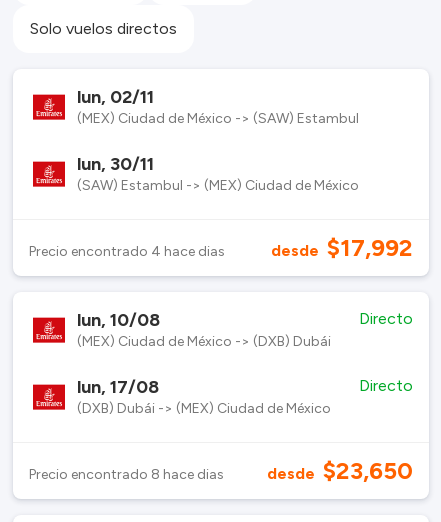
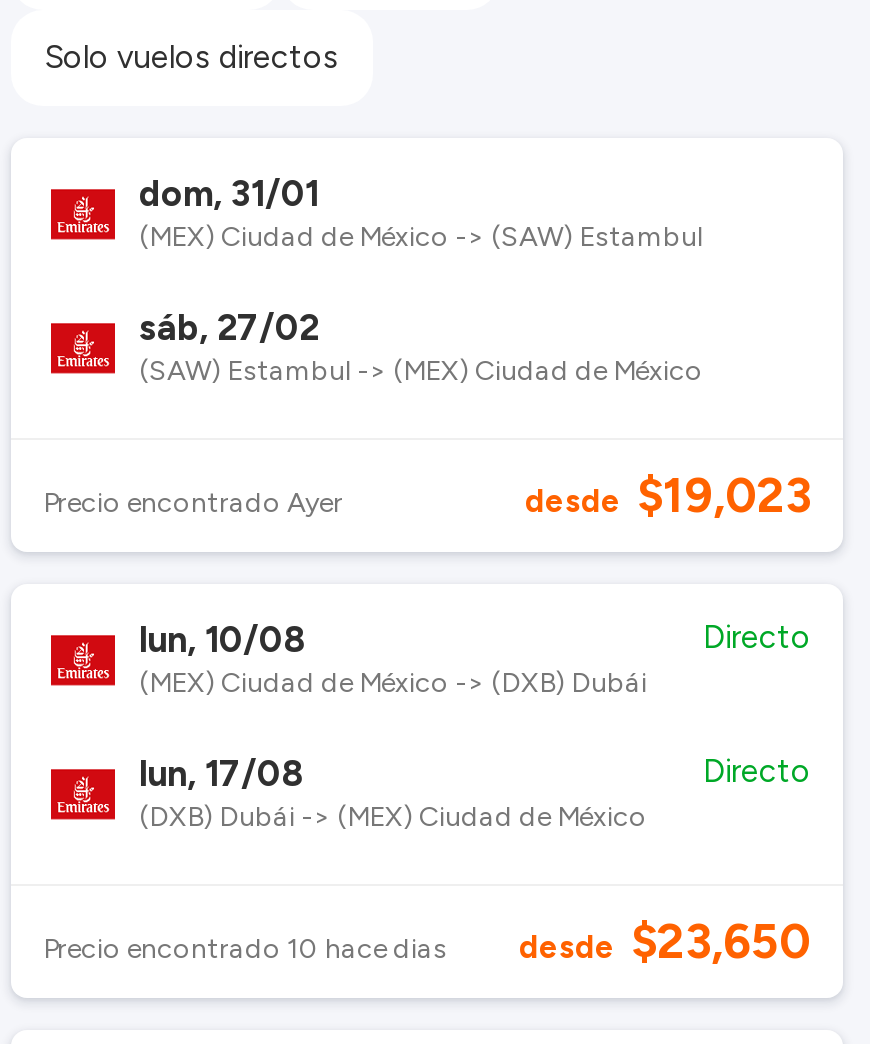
[77,86,154,108] lun, 02/11 -> [139,172,319,216] dom, 31/01
[77,153,154,175] lun, 30/11 -> [139,306,319,350] sáb, 27/02
[29,233,413,262] Precio encontrado 4 hace dias | desde $17,992 -> [43,466,811,524] Precio encontrado Ayer | desde $19,023
[29,466,224,483] Precio encontrado 8 hace dias -> [43,932,447,966] Precio encontrado 10 hace dias

